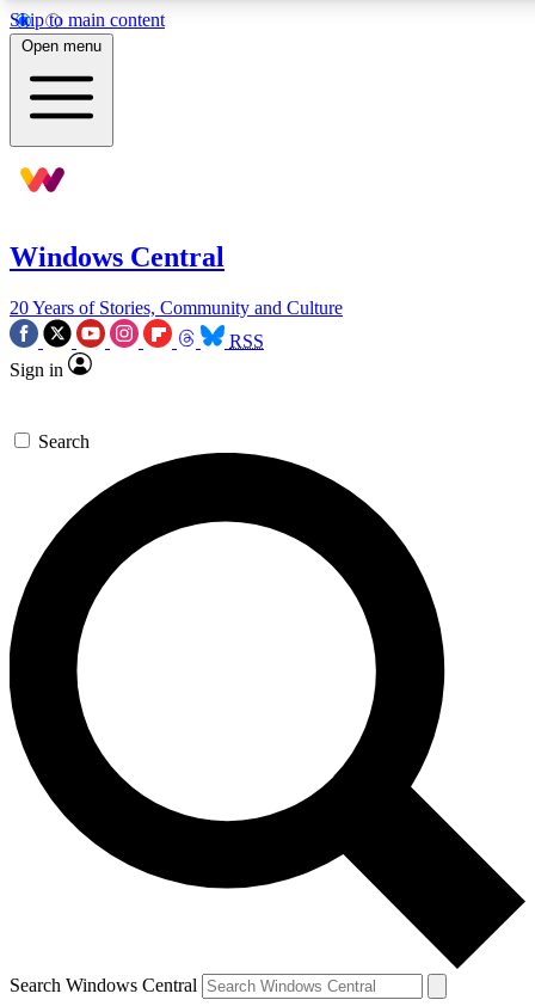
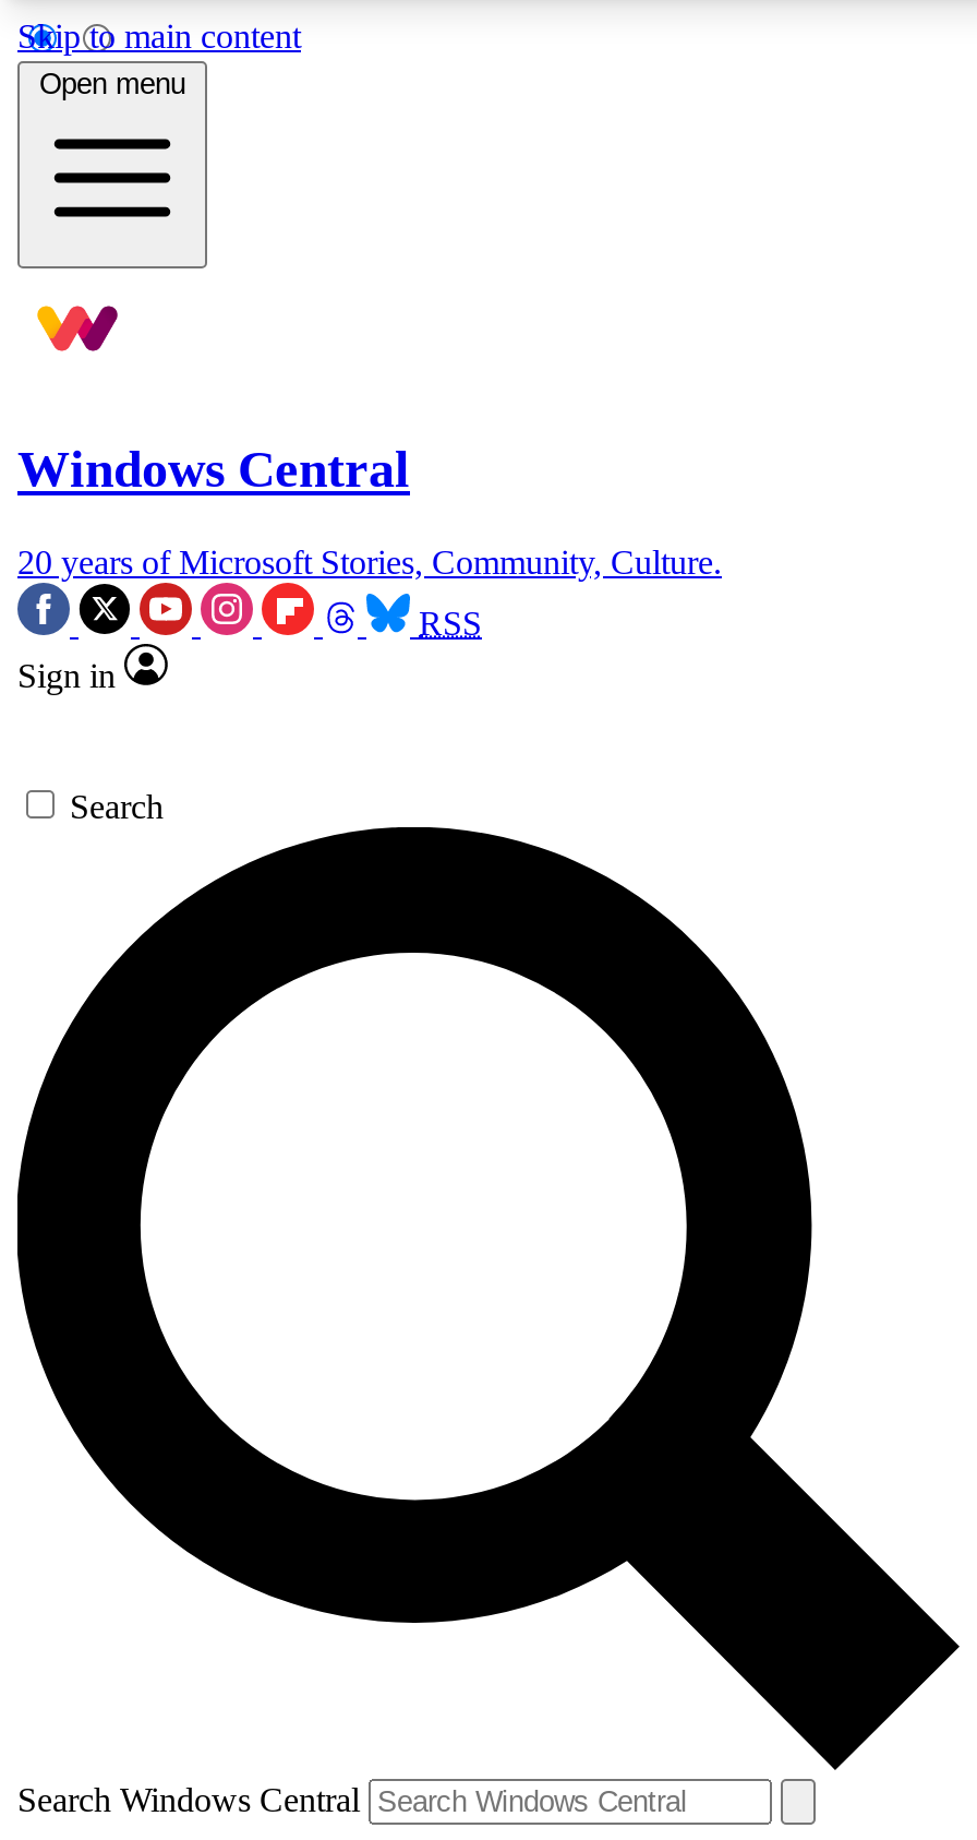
[10,297,343,318] 20 Years of Stories, Community and Culture -> [17,543,722,580] 20 years of Microsoft Stories, Community, Culture.

